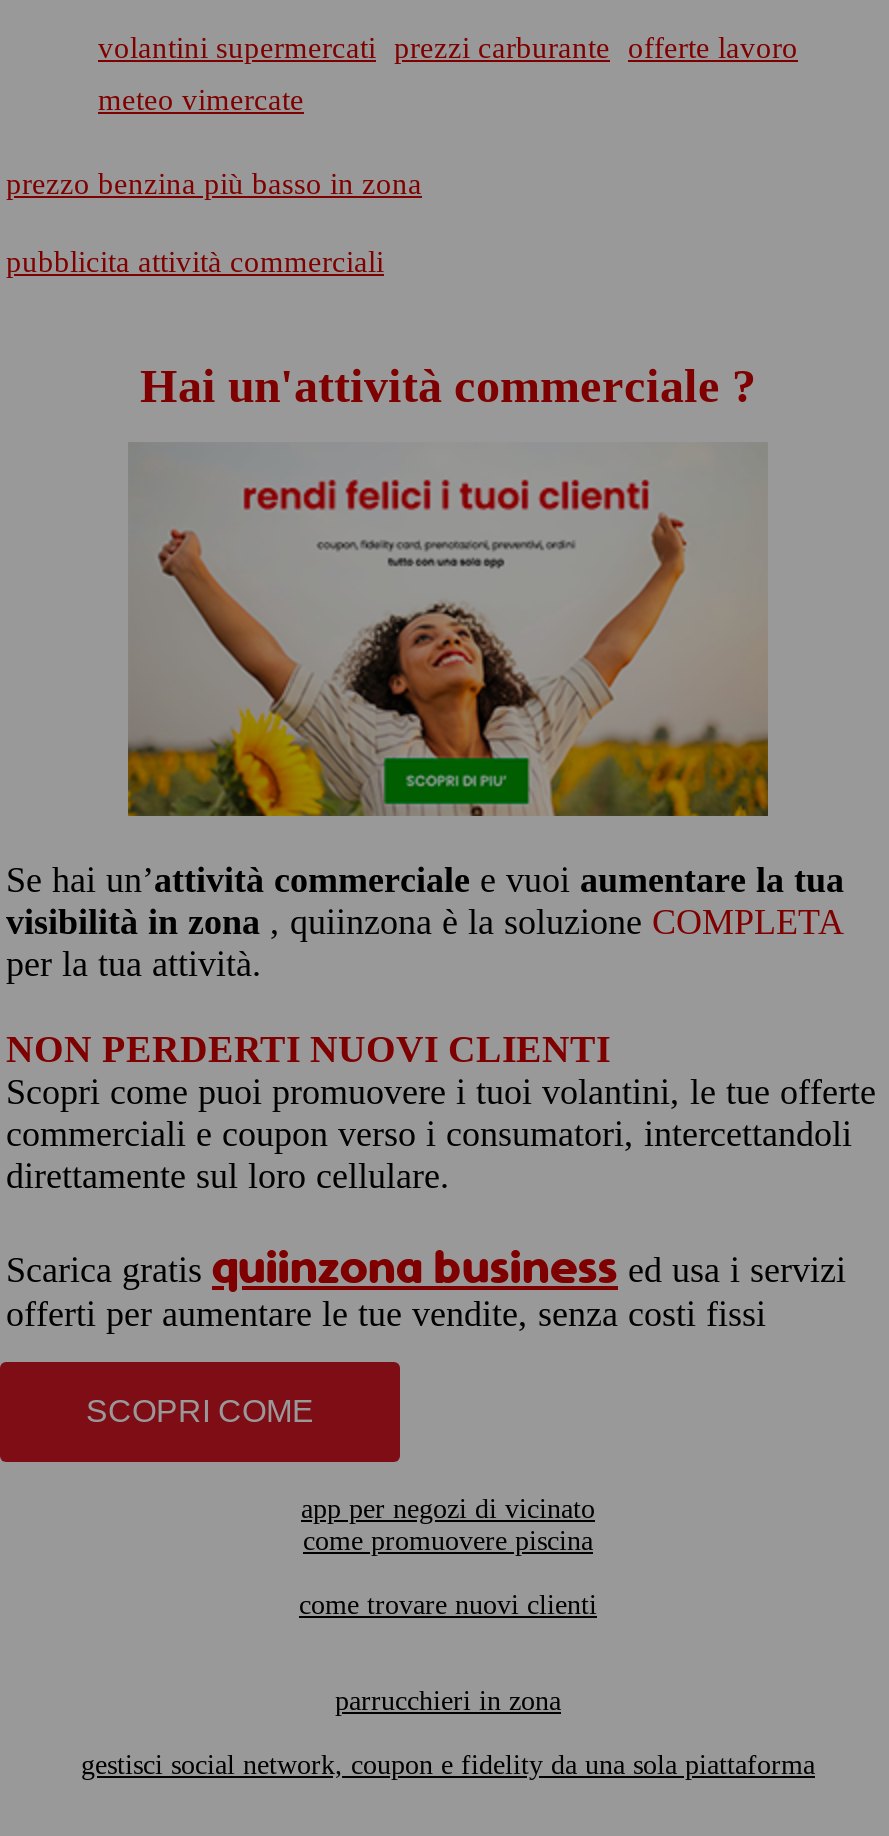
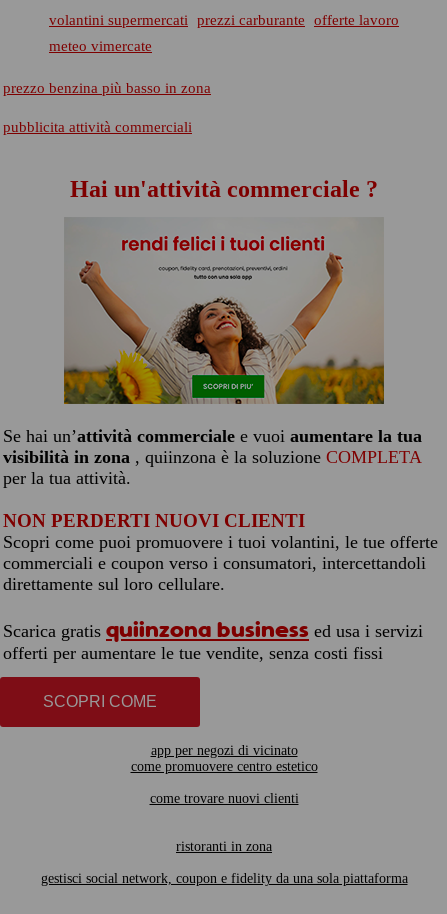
[303,1526,593,1556] come promuovere piscina -> [130,759,317,774] come promuovere centro estetico
[335,1686,561,1716] parrucchieri in zona -> [176,839,272,854] ristoranti in zona

